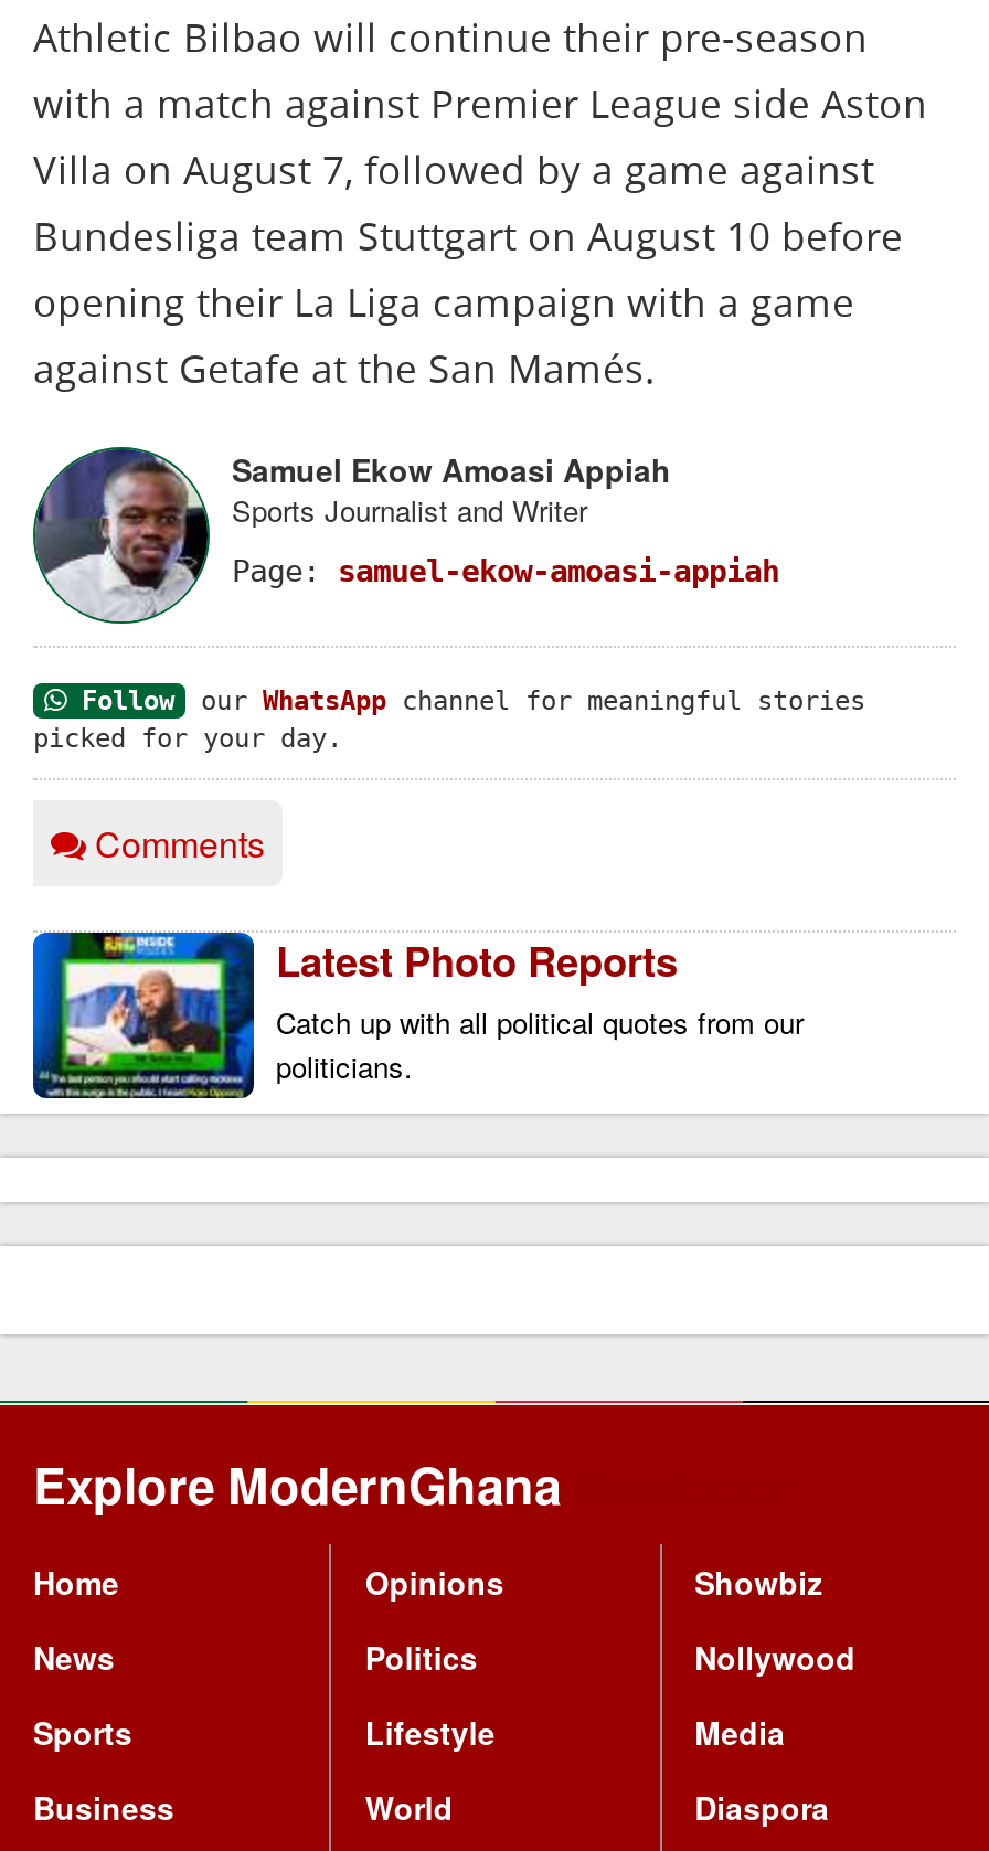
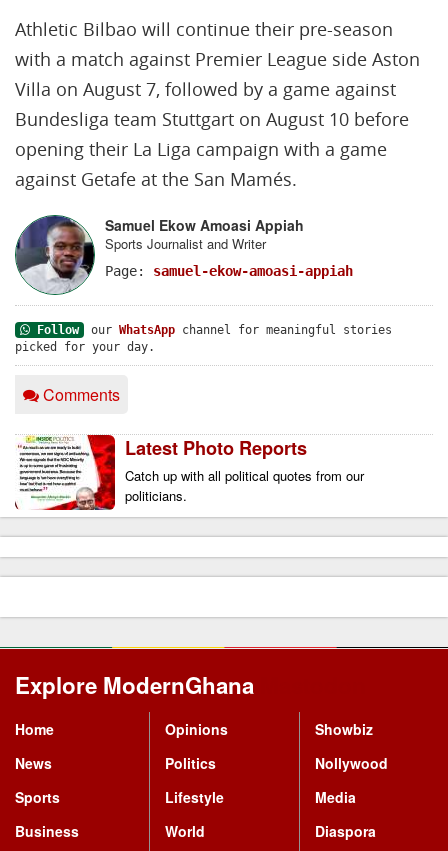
[31,930,256,1100] [image] -> [14,434,116,511] [image]

